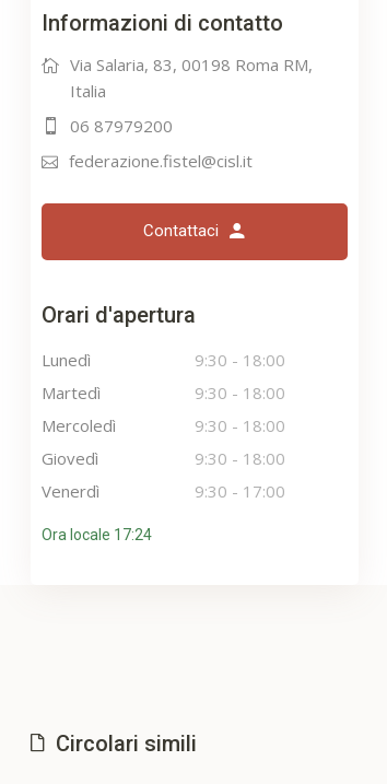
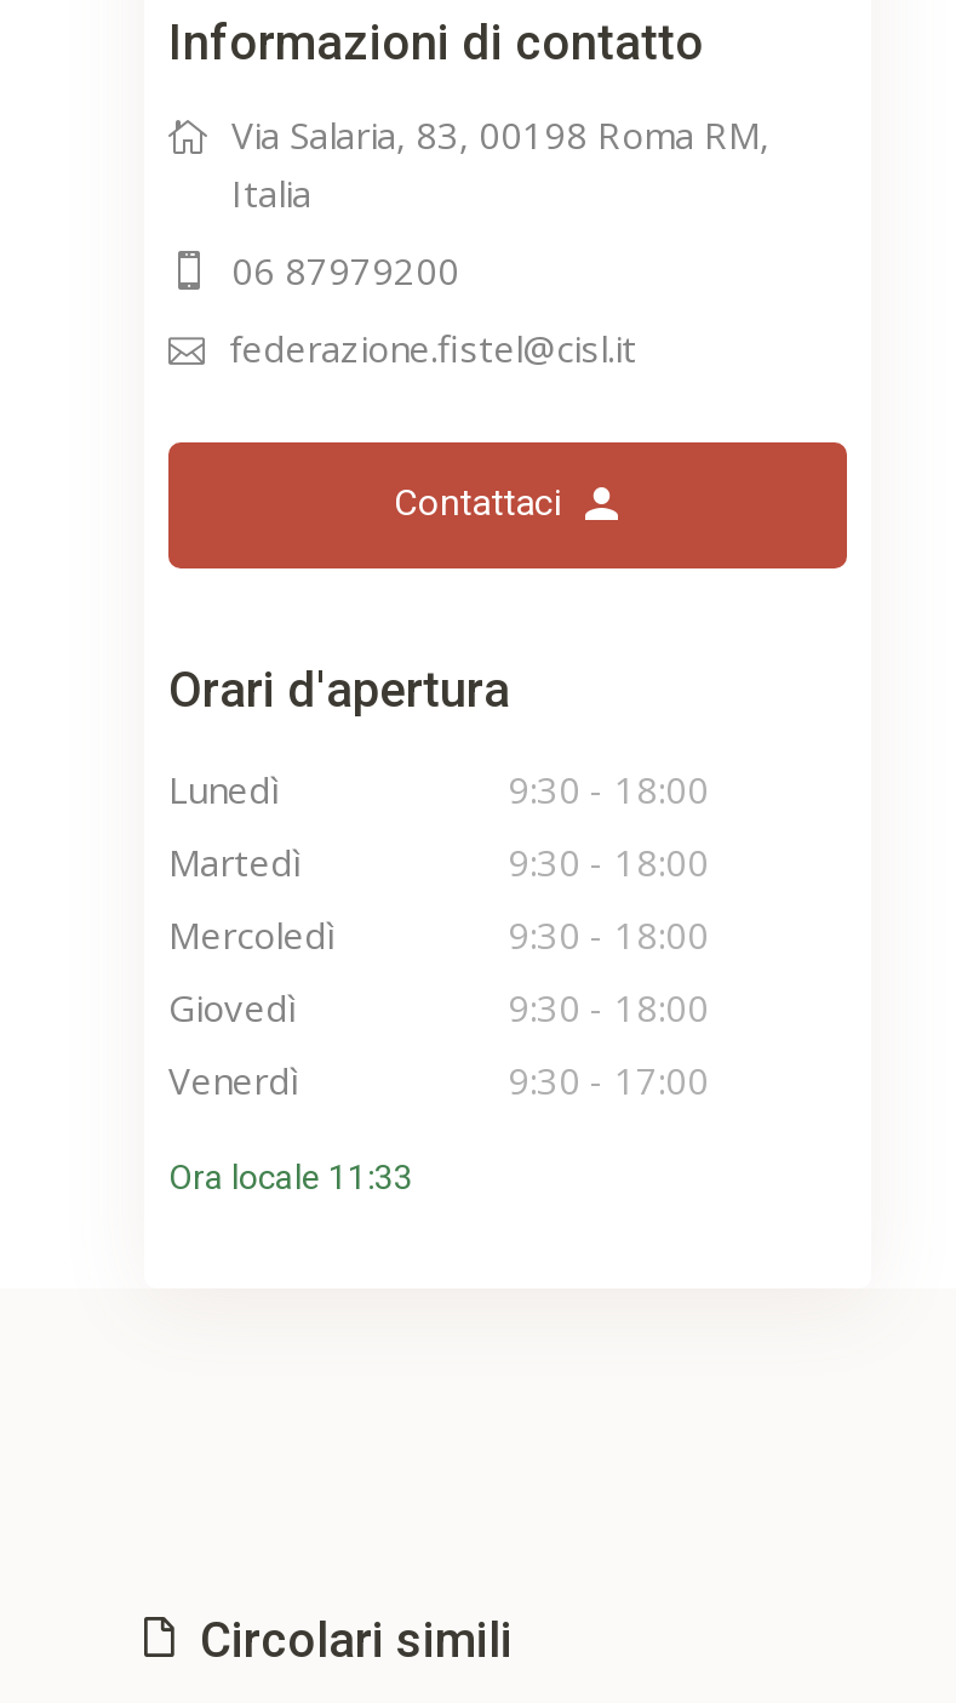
[42,526,152,544] Ora locale 17:24 -> [168,1159,413,1198] Ora locale 11:33

